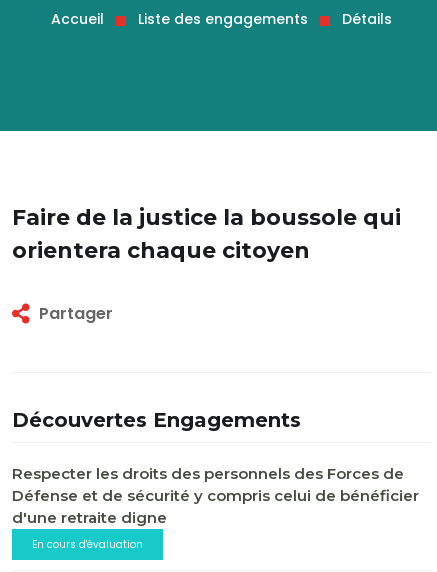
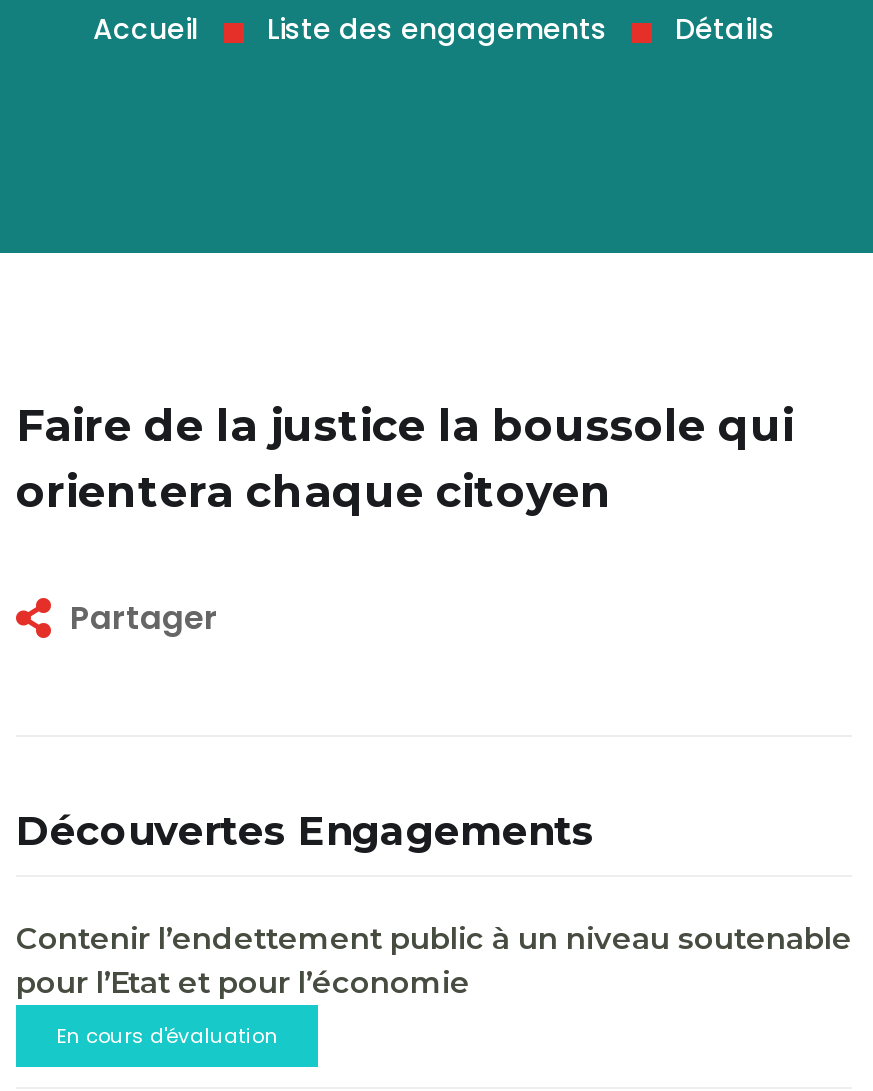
[12,464,419,527] Respecter les droits des personnels des Forces de | Défense et de sécurité y compris celui de bénéficier | d'une retraite digne -> [16,919,852,1001] Contenir l’endettement public à un niveau soutenable | pour l’Etat et pour l’économie

